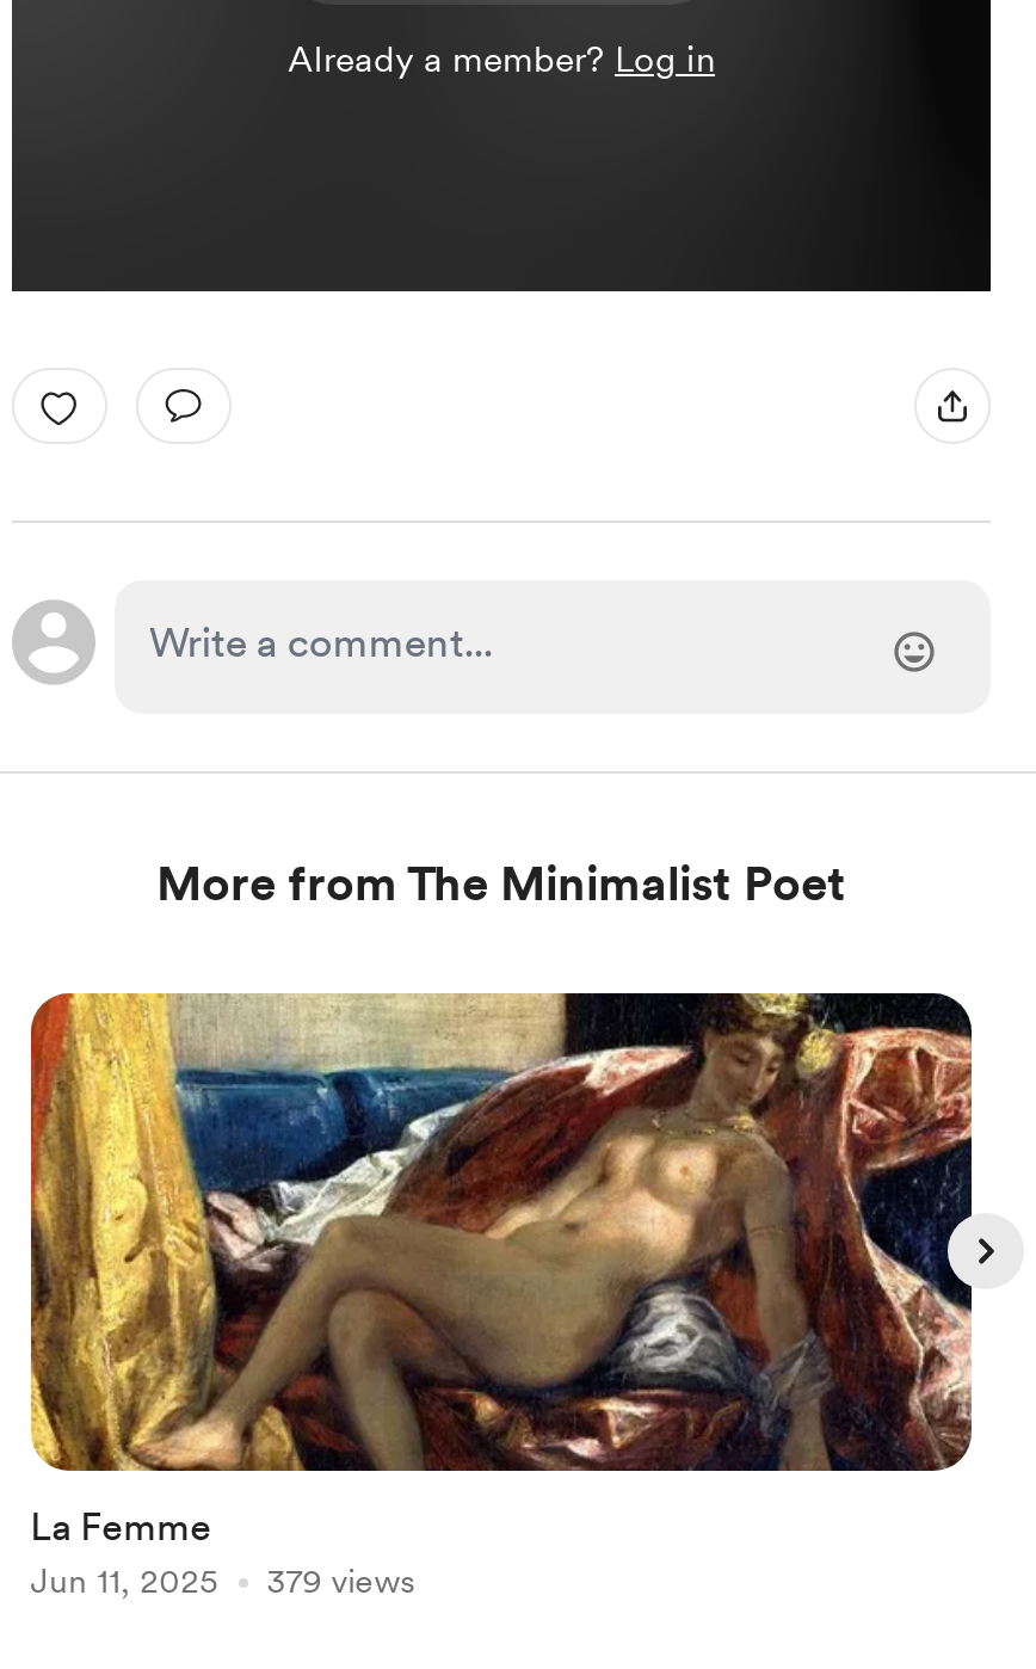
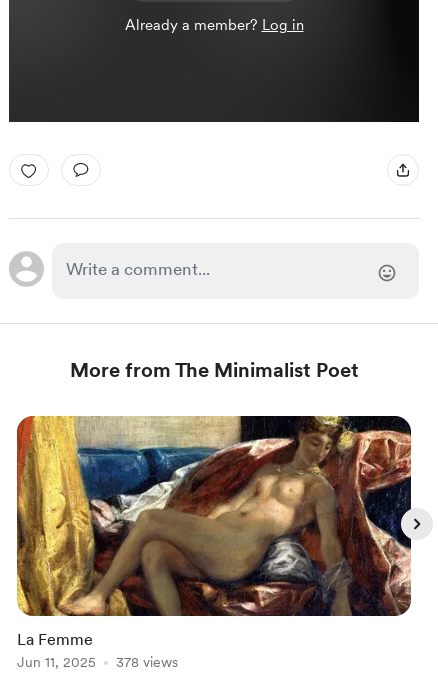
[30,1562,415,1600] Jun 11, 2025 379 views -> [17,654,178,670] Jun 11, 2025 378 views

